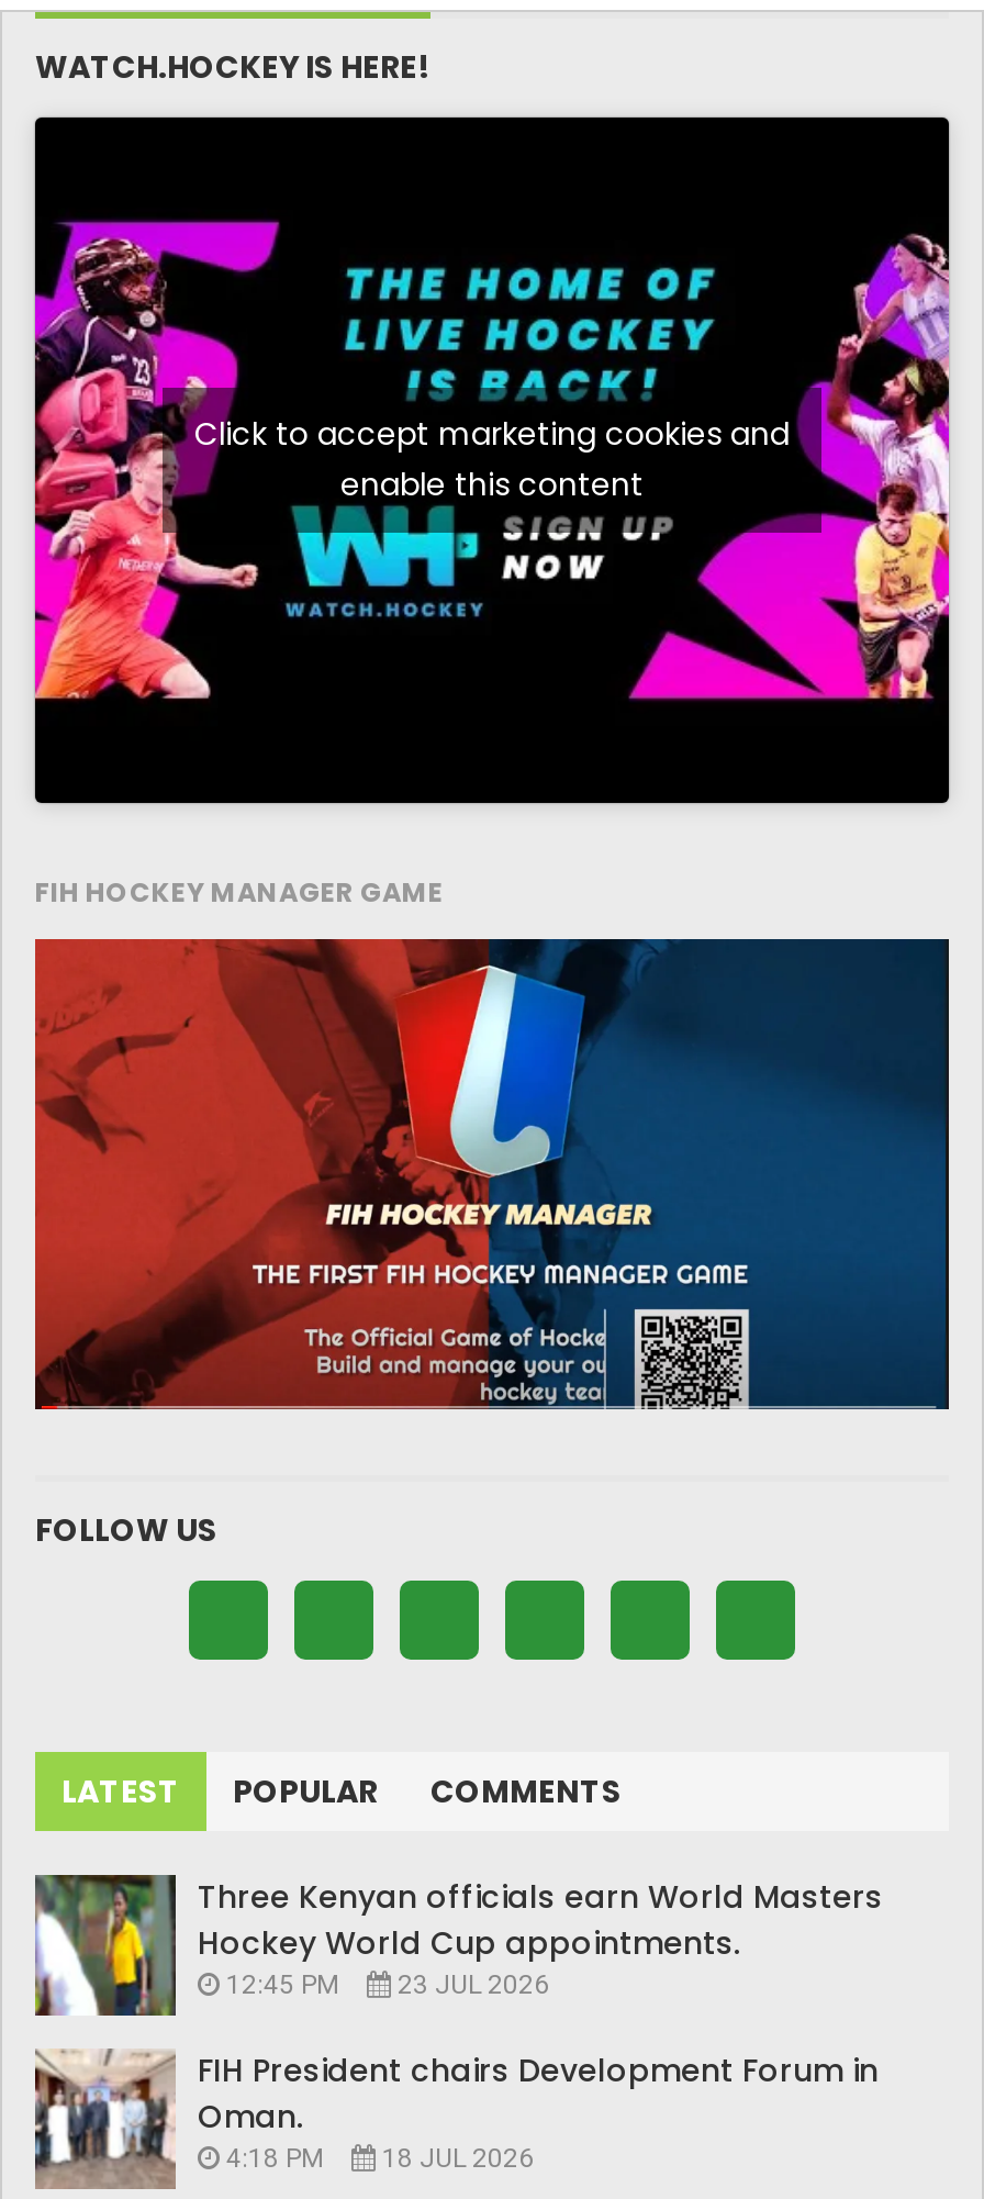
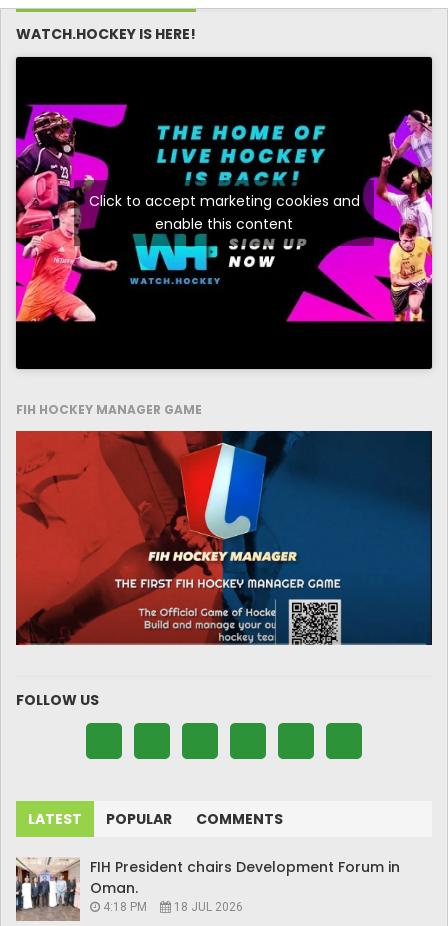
[33,1873,883,2016] [image] | Three Kenyan officials earn World Masters | Hockey World Cup appointments. | 12:45 PM | 23 JUL 2026 -> none

